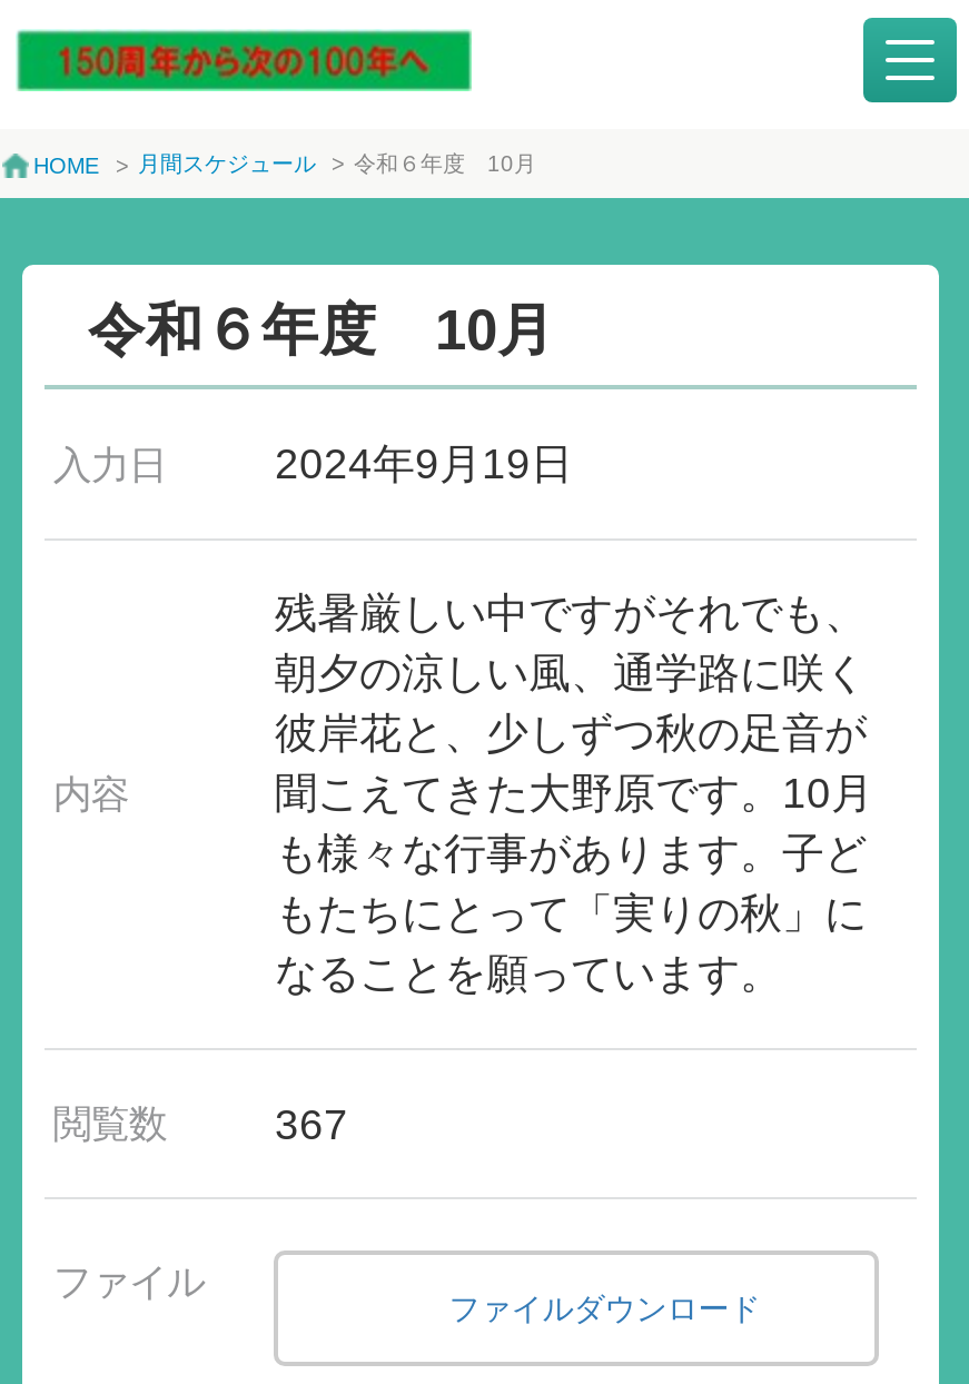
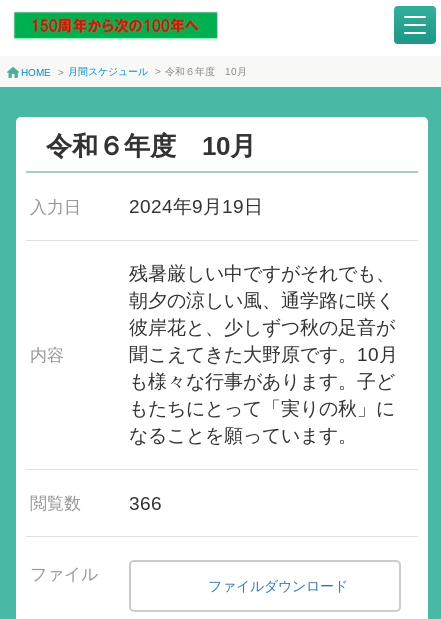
[275,1100,348,1147] 367 -> [129,492,162,513] 366

